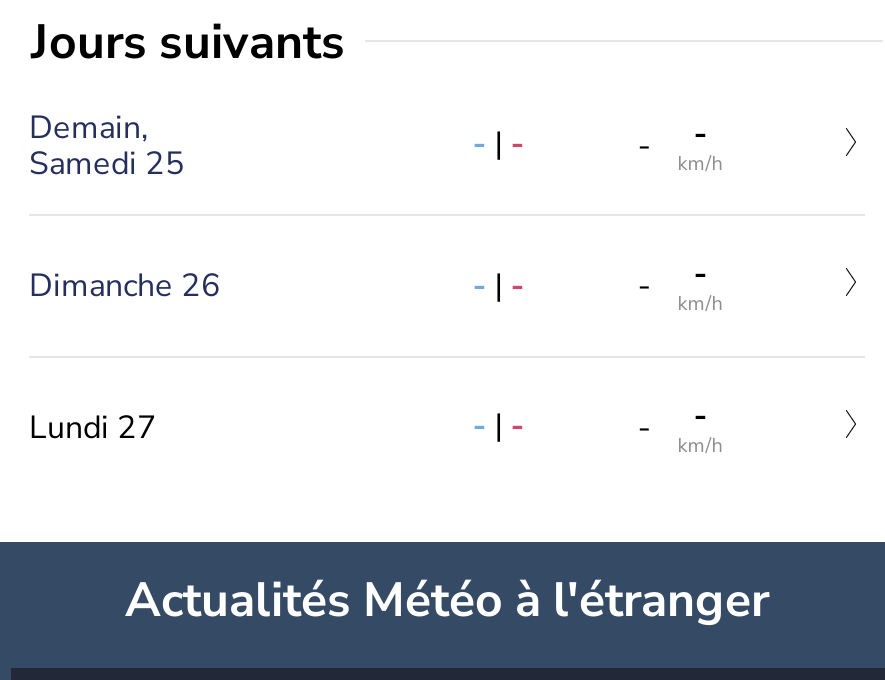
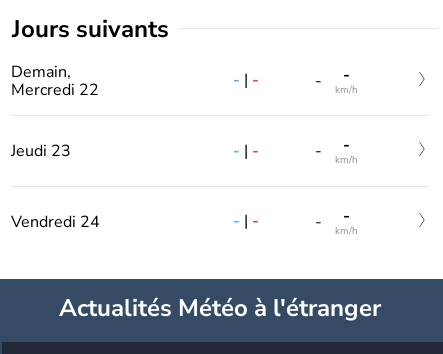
[29,141,185,185] Samedi 25 -> [11,79,99,101] Mercredi 22
[29,264,221,308] Dimanche 26 -> [11,140,71,162] Jeudi 23
[29,406,157,450] Lundi 27 -> [11,211,100,233] Vendredi 24

